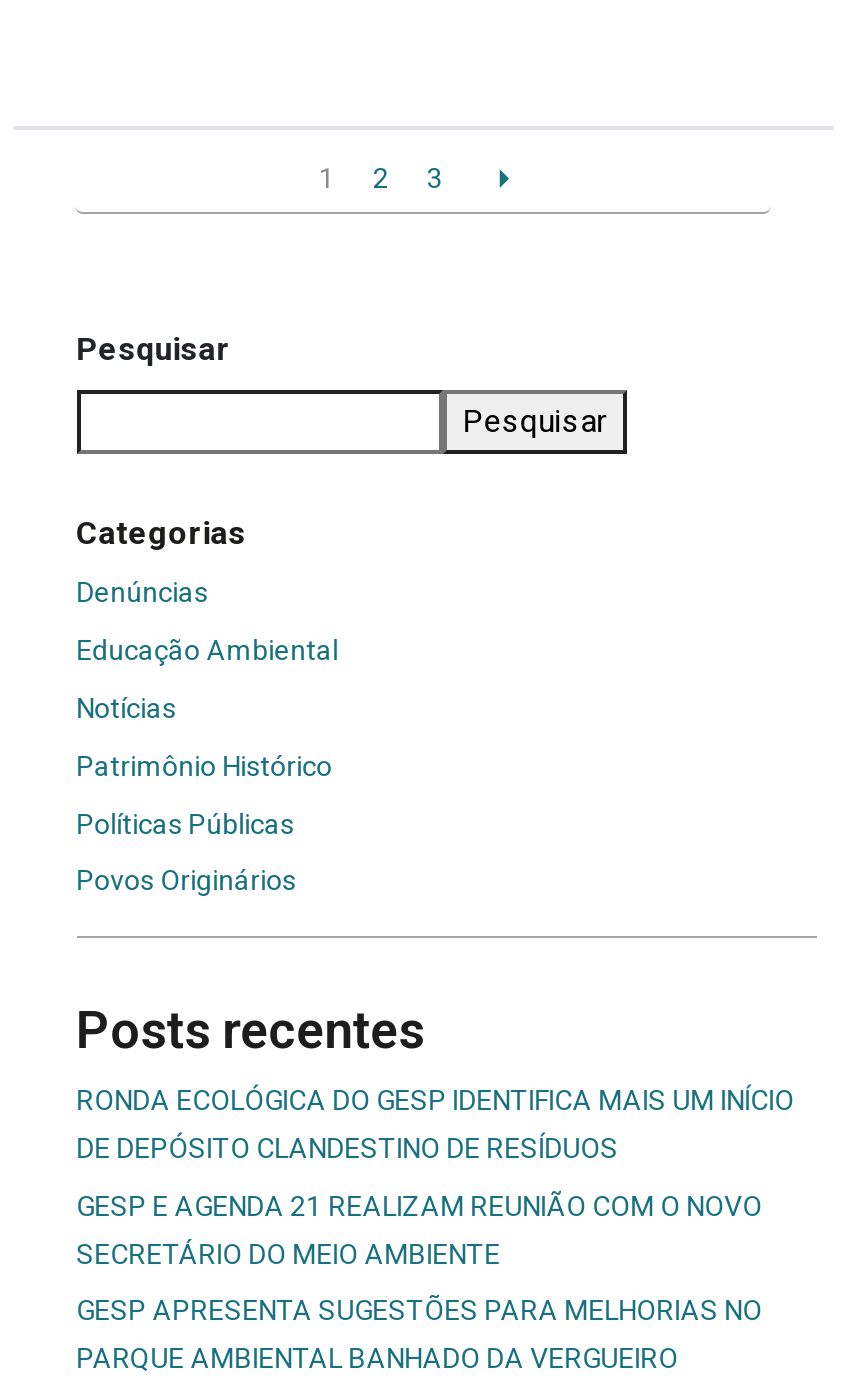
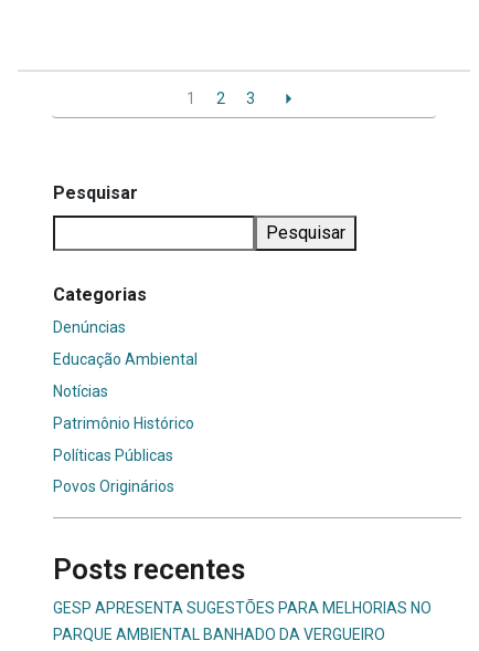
[76,1084,794,1269] RONDA ECOLÓGICA DO GESP IDENTIFICA MAIS UM INÍCIO | DE DEPÓSITO CLANDESTINO DE RESÍDUOS | GESP E AGENDA 21 REALIZAM REUNIÃO COM O NOVO | SECRETÁRIO DO MEIO AMBIENTE -> none

